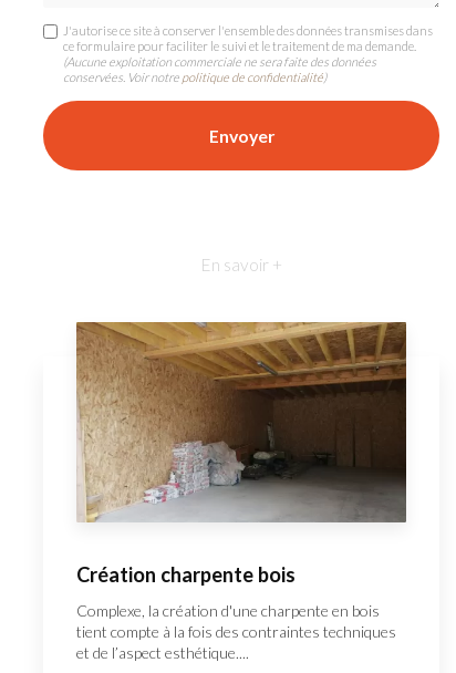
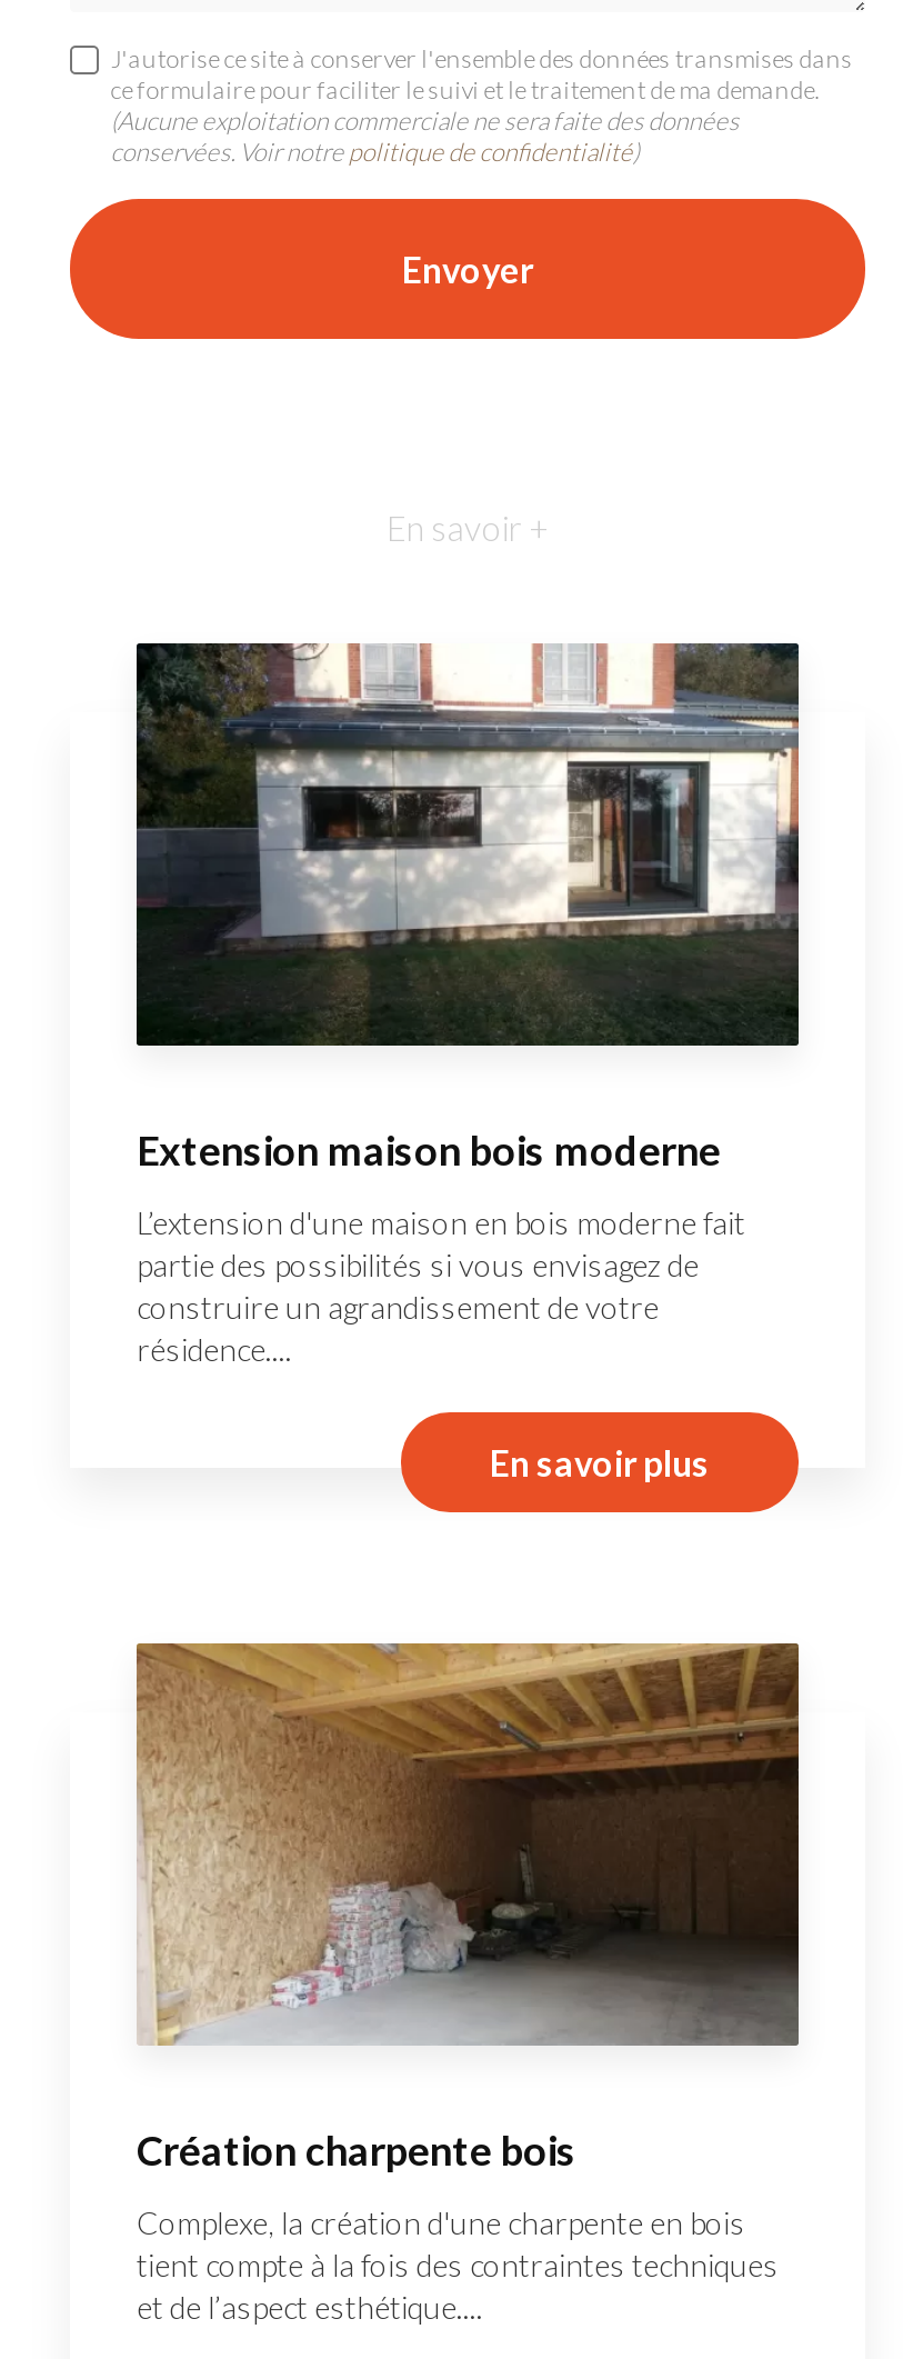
none -> [134,641,801,1483] [image] | Extension maison bois moderne | L’extension d'une maison en bois moderne fait | partie des possibilités si vous envisagez de | construire un agrandissement de votre | résidence.... | En savoir plus

